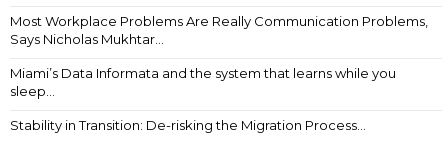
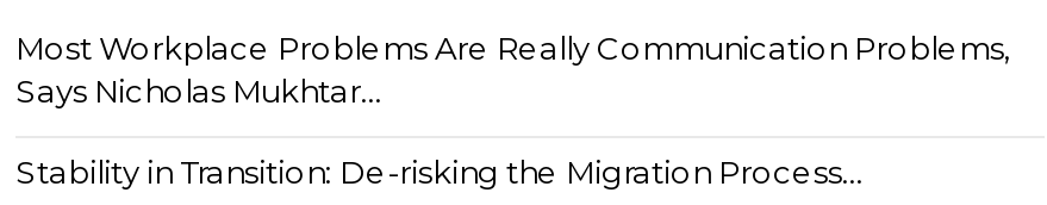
[10,65,396,99] Miami’s Data Informata and the system that learns while you | sleep... -> none

